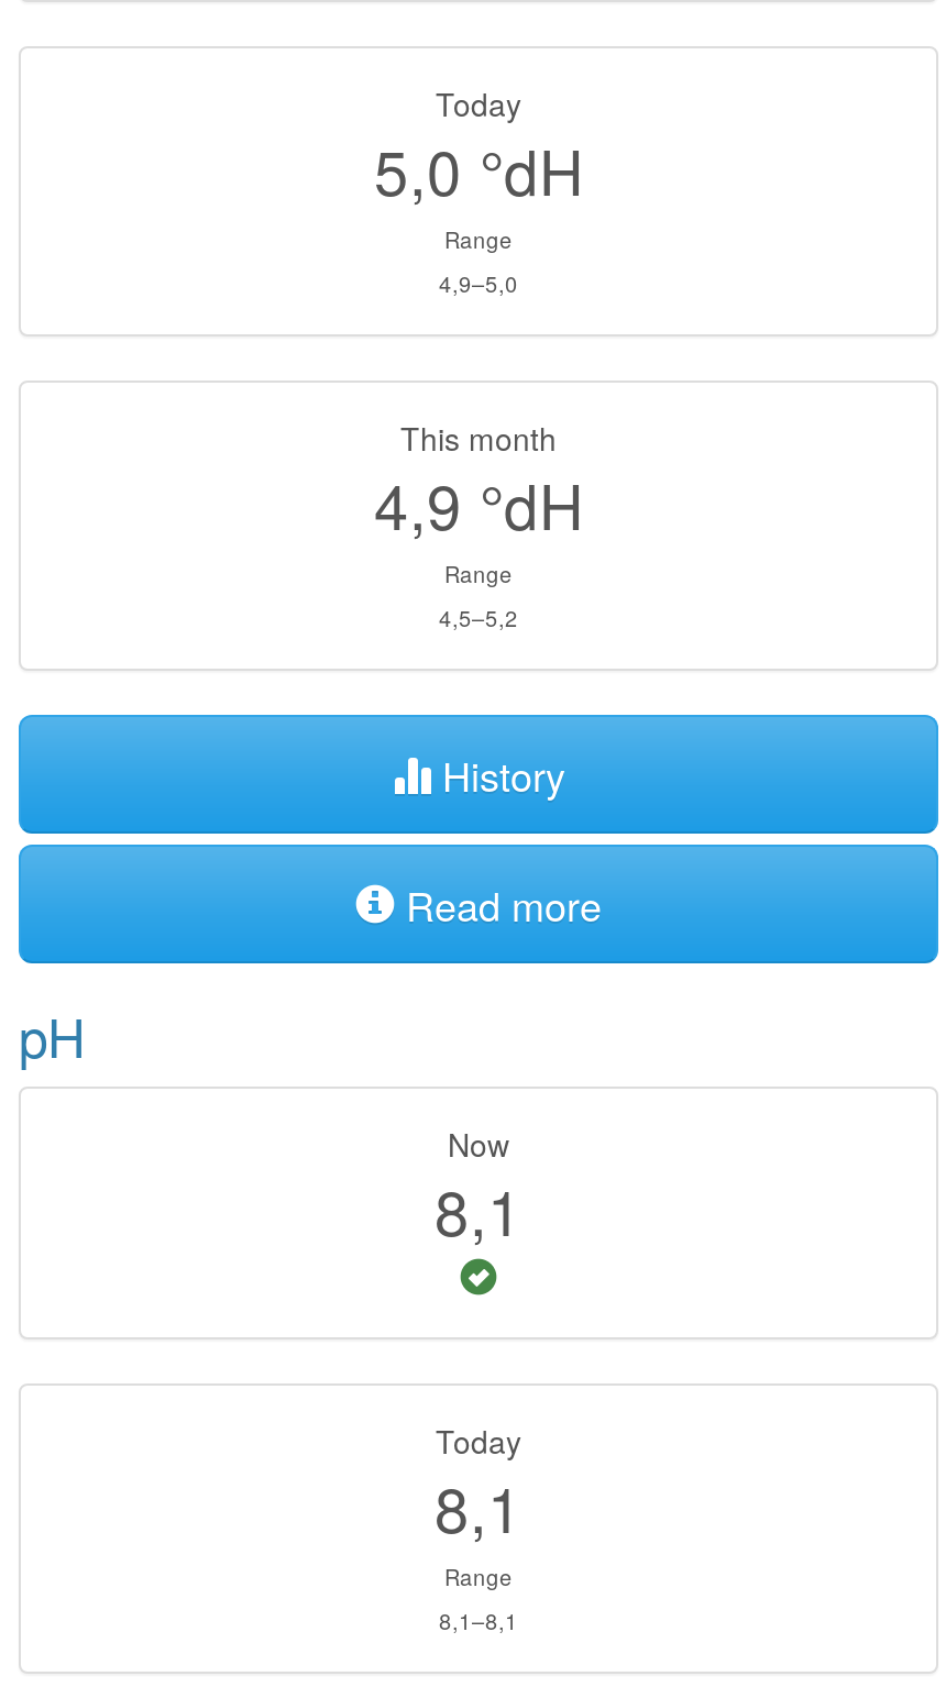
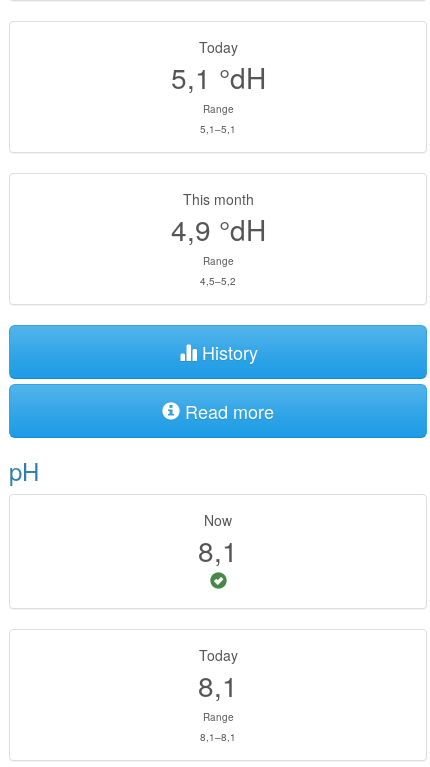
[374,125,583,213] 5,0 °dH -> [170,57,265,97] 5,1 °dH
[439,268,518,299] 4,9–5,0 -> [200,122,236,136] 5,1–5,1

